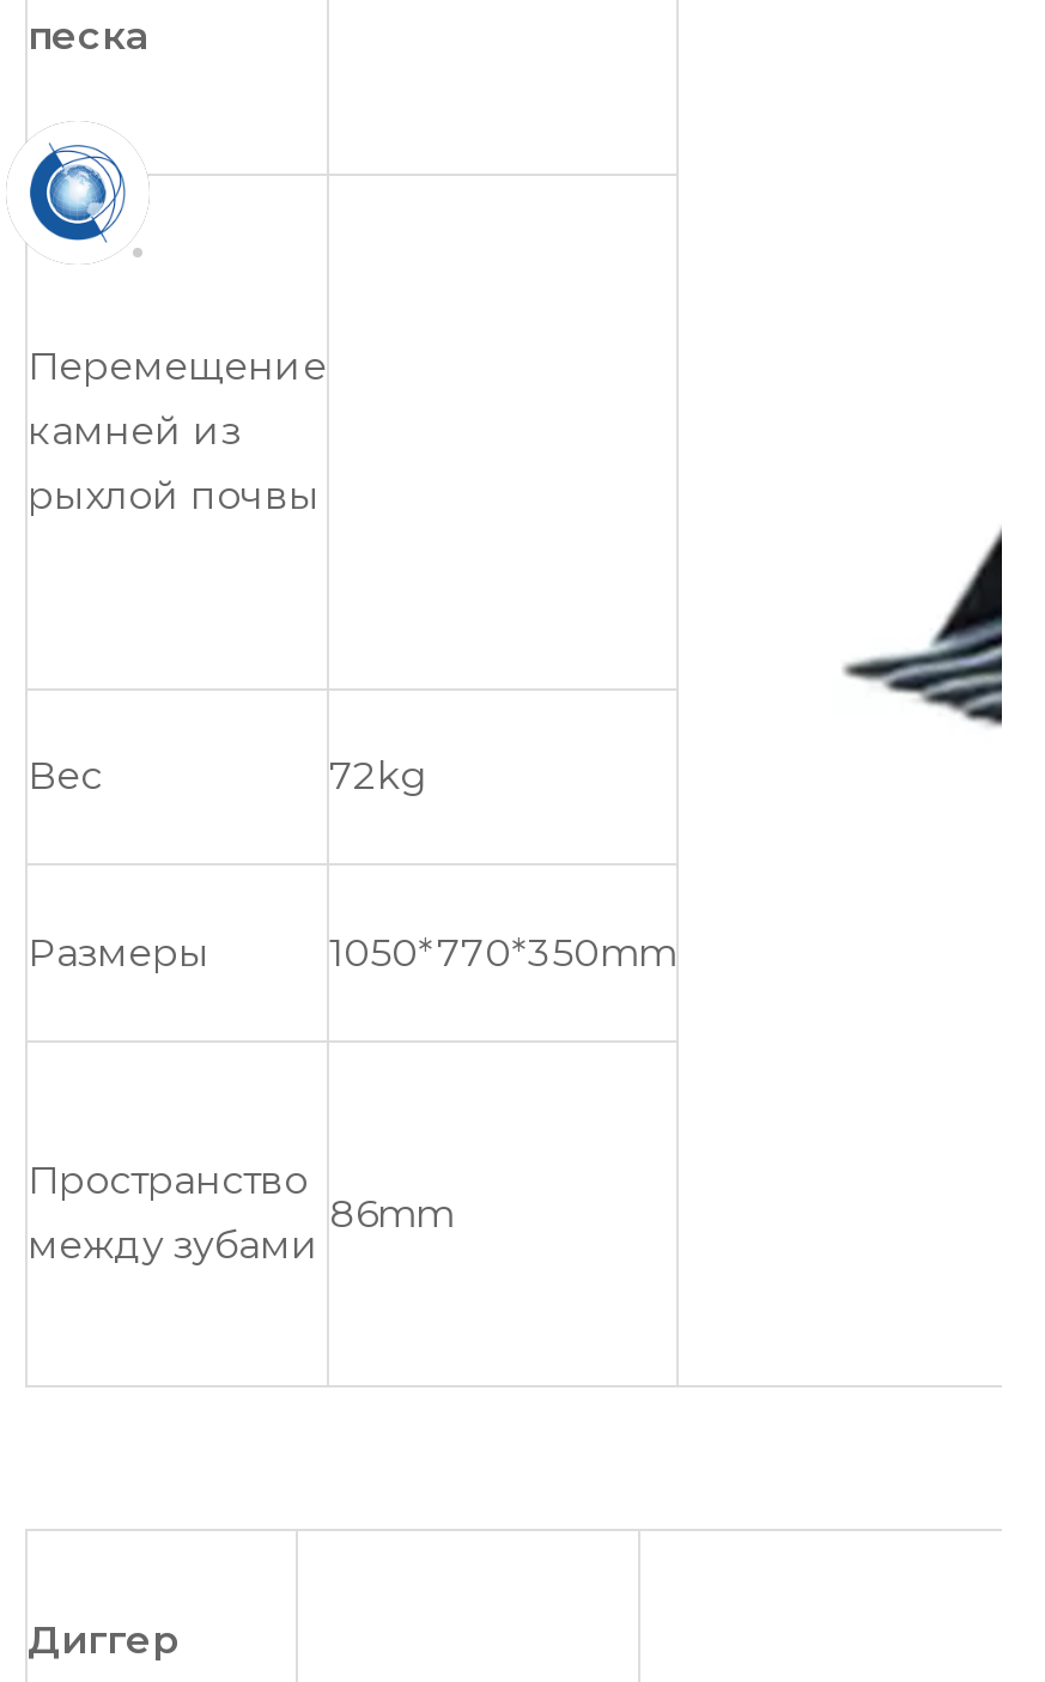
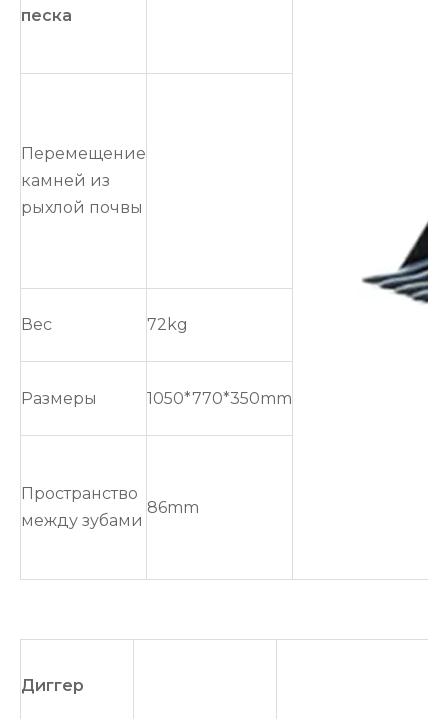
[28,142,142,257] [image] -> none

